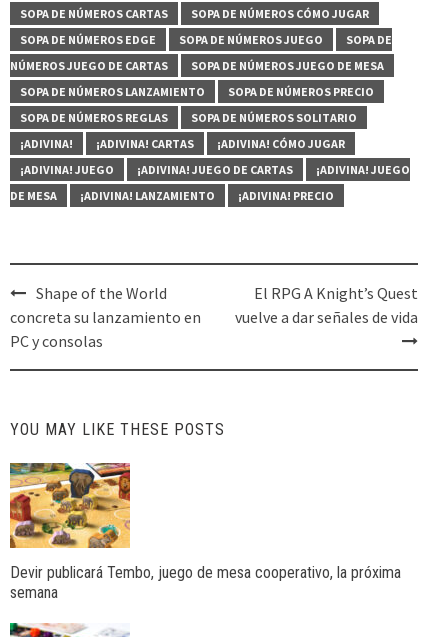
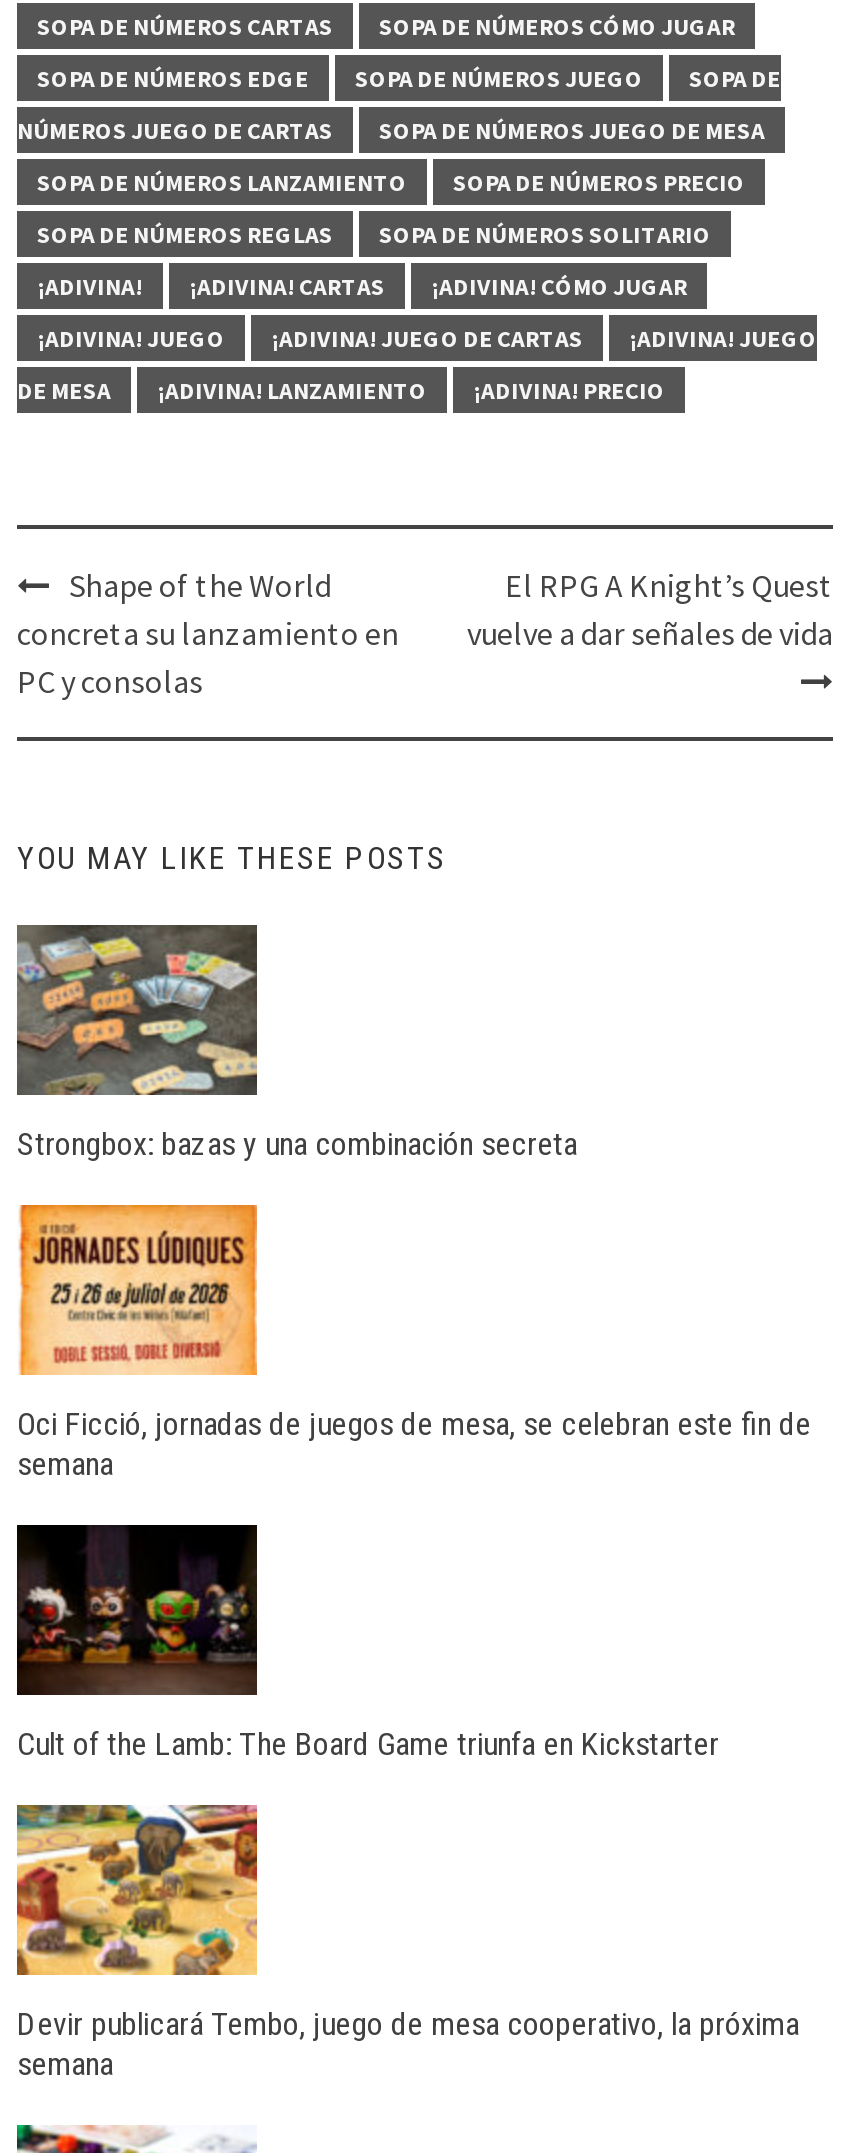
none -> [15,923,577,1163] [image] | Strongbox: bazas y una combinación secreta
none -> [15,1523,719,1763] [image] | Cult of the Lamb: The Board Game triunfa en Kickstarter
none -> [17,1203,811,1483] [image] | Oci Ficció, jornadas de juegos de mesa, se celebran este fin de | semana

